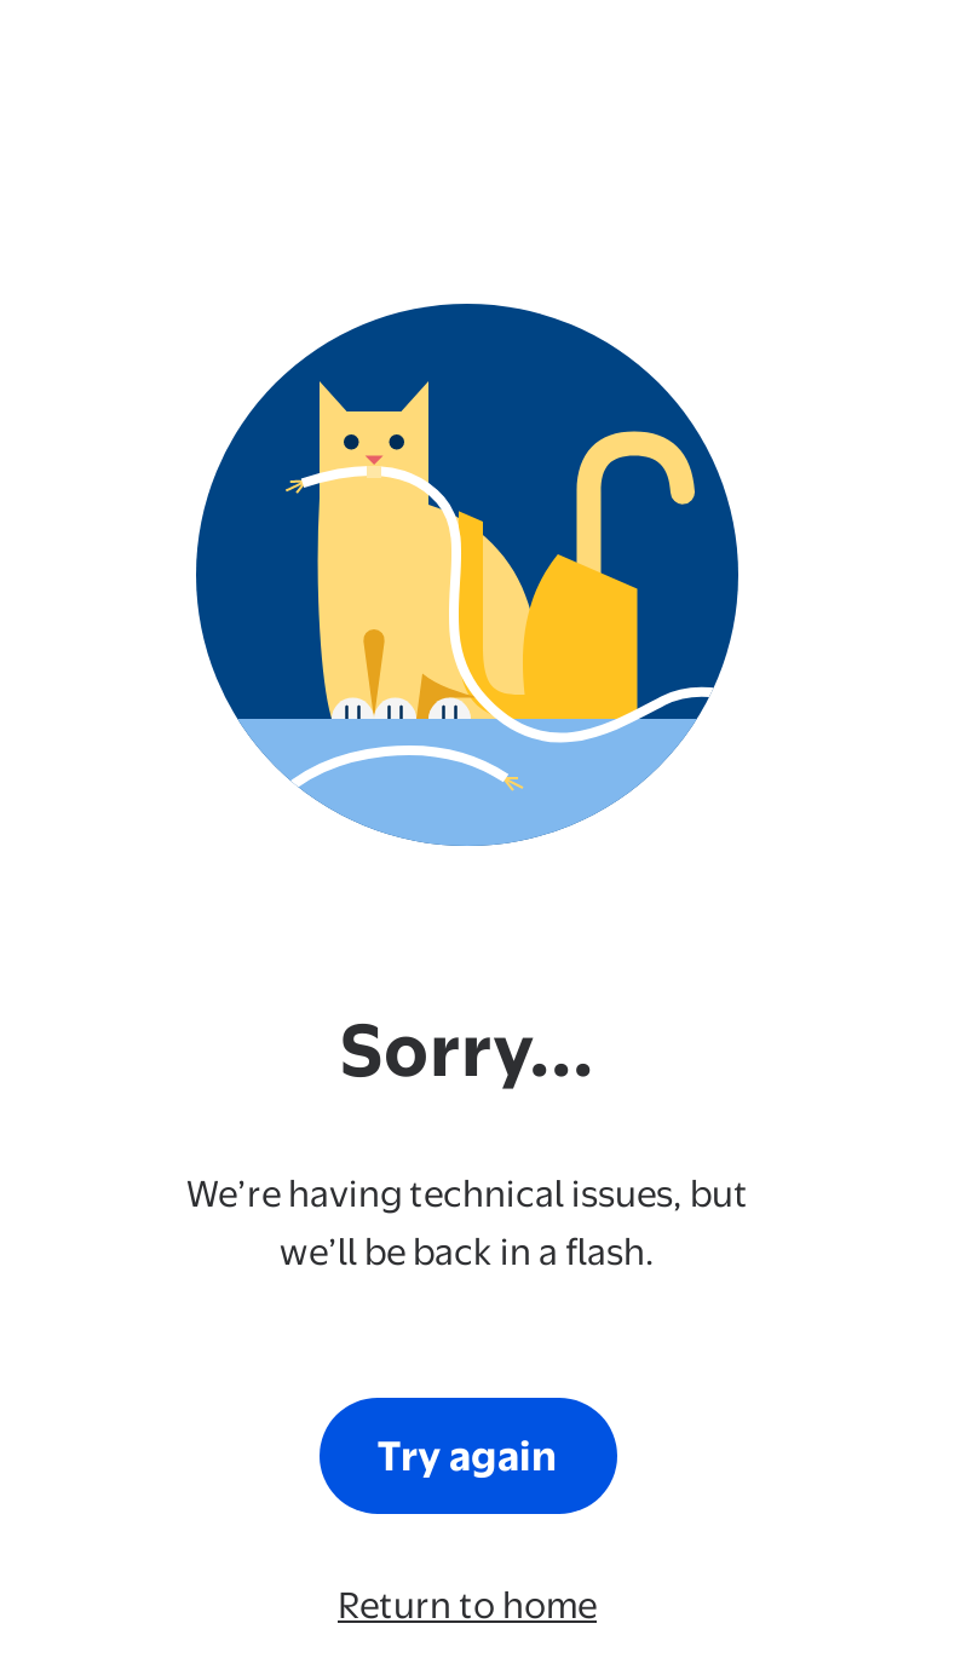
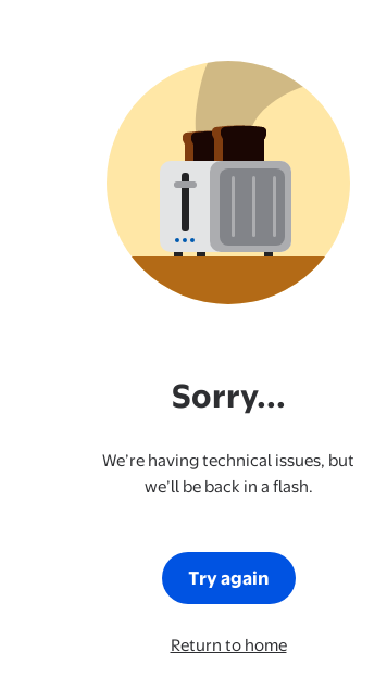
[194,301,741,848] [image] -> [107,61,350,305] [image]

